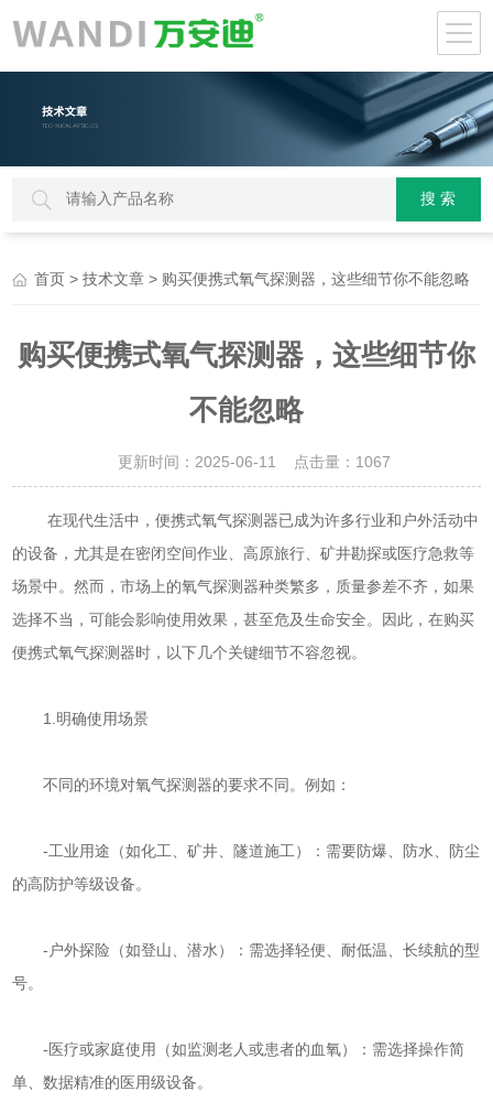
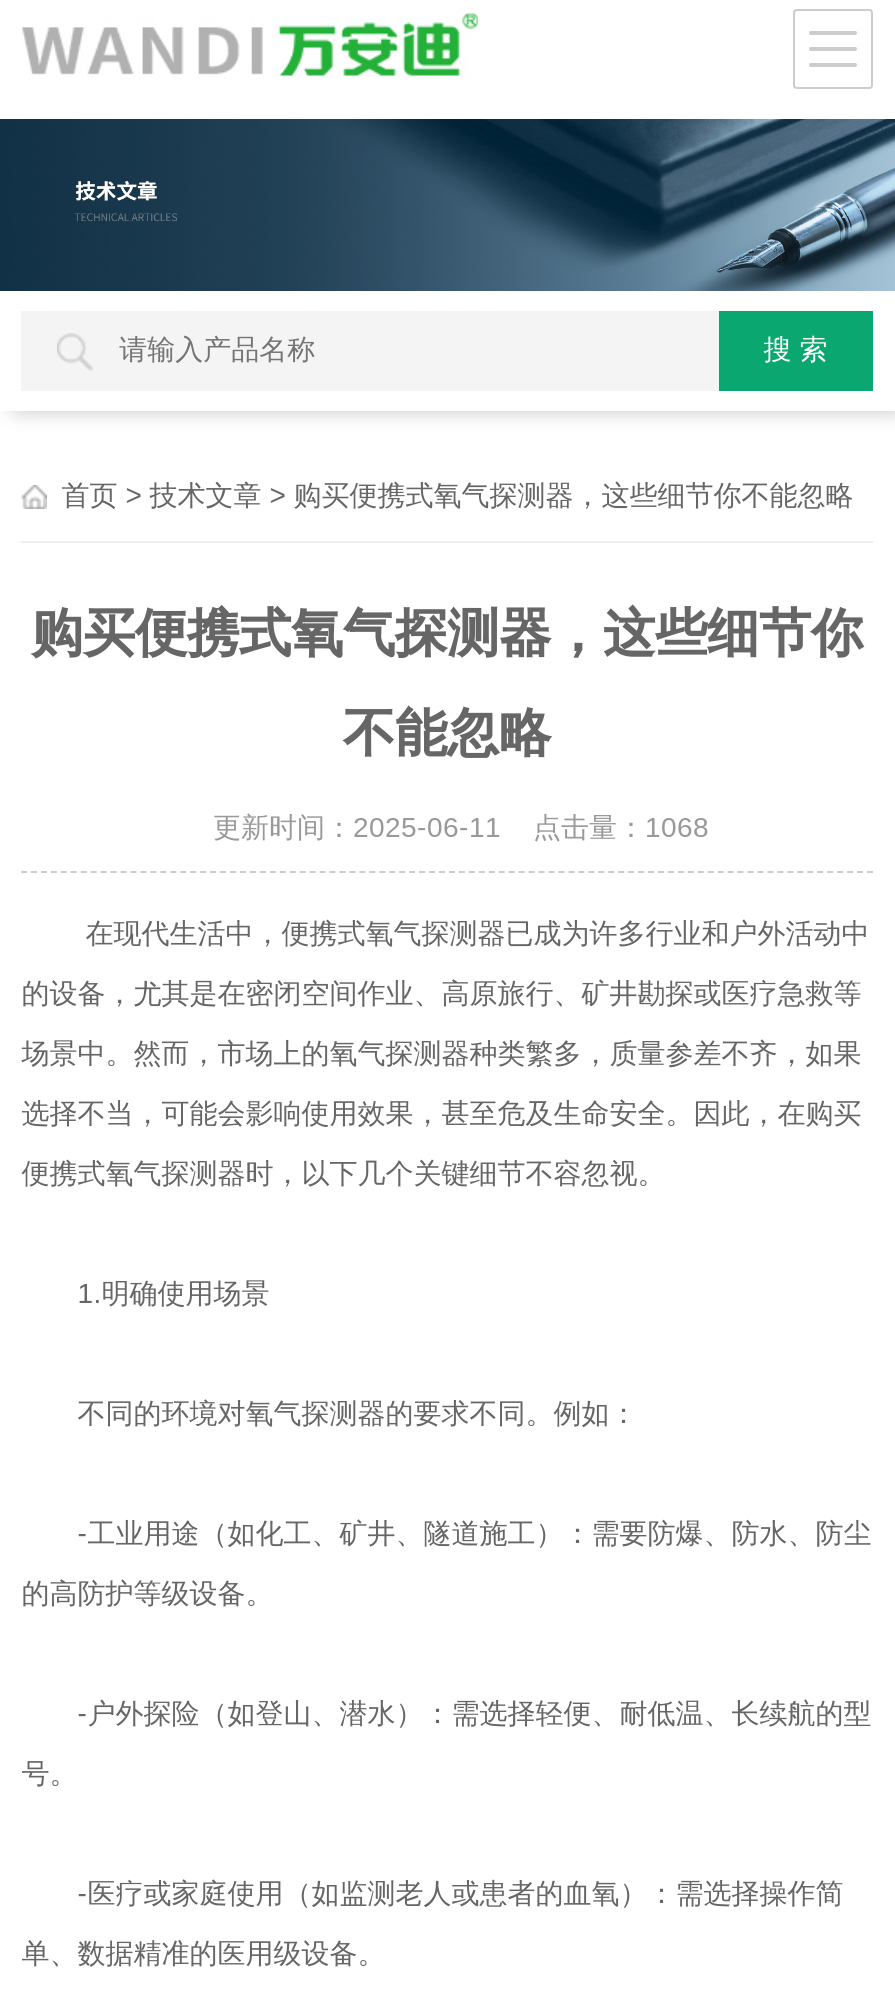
[102,453,391,471] 更新时间：2025-06-11 点击量：1067 -> [185,811,709,843] 更新时间：2025-06-11 点击量：1068

